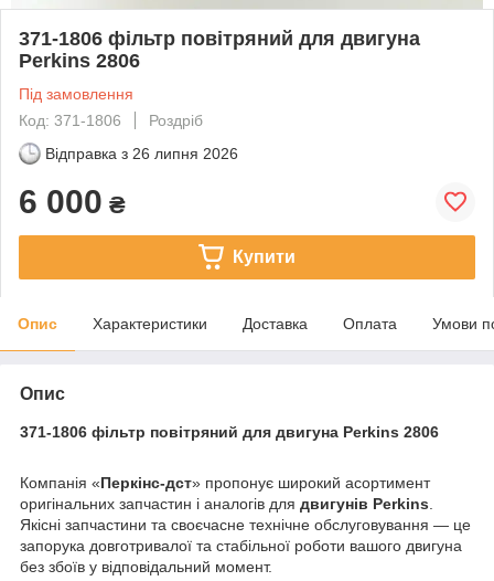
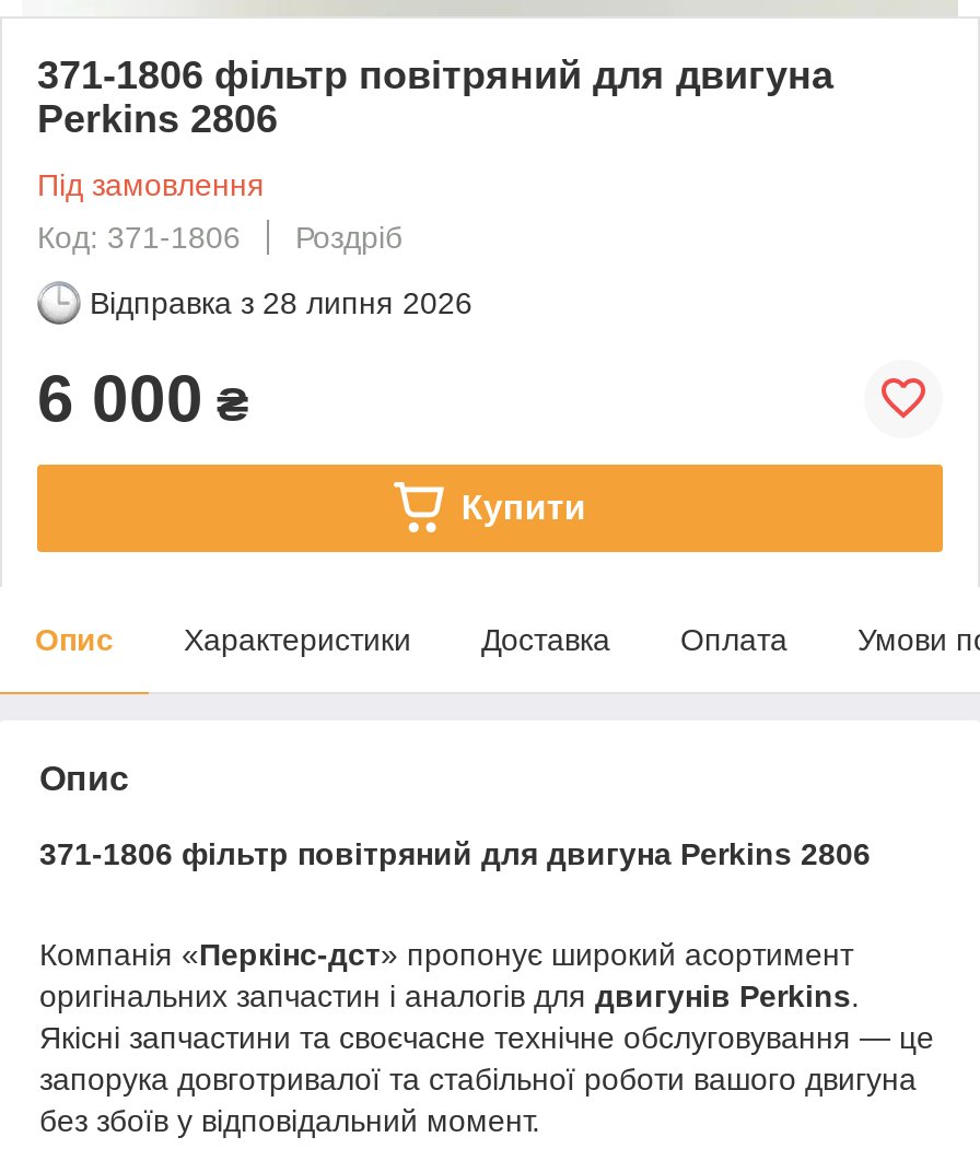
[45,144,238,162] Відправка з 26 липня 2026 -> [90,285,472,320] Відправка з 28 липня 2026

